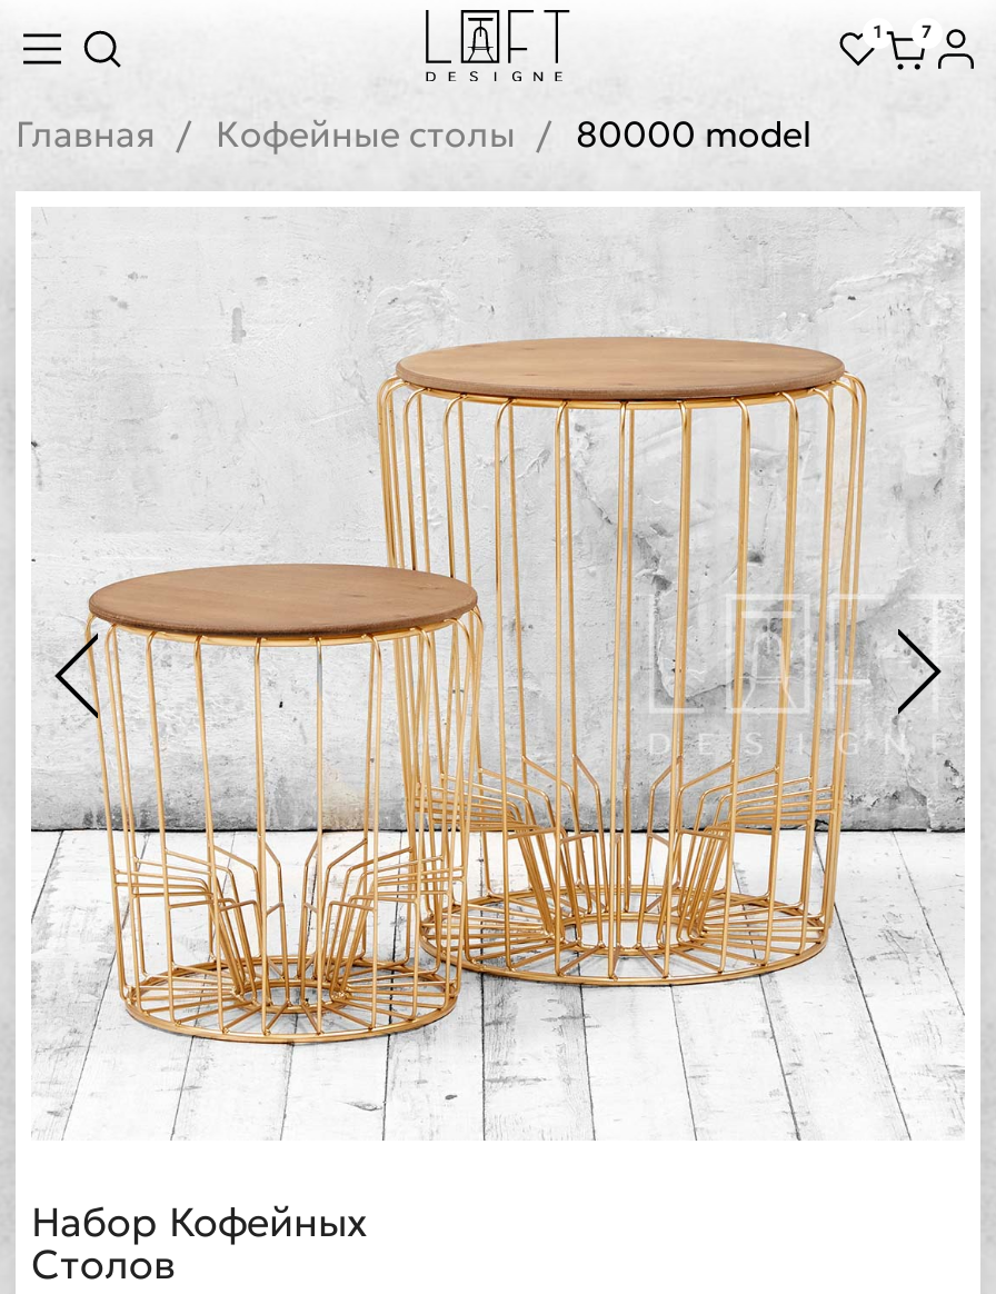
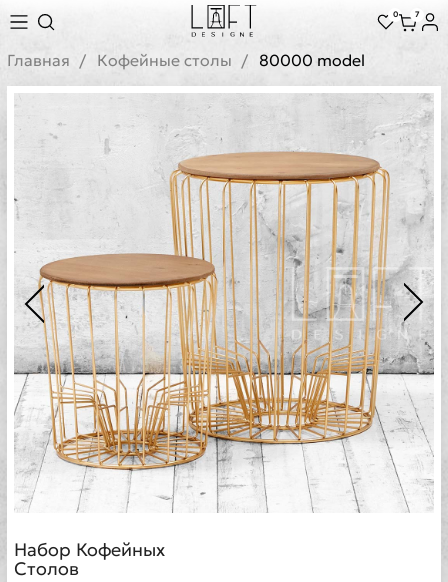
[874,20,933,42] 1 7 -> [392,9,419,19] 0 7

